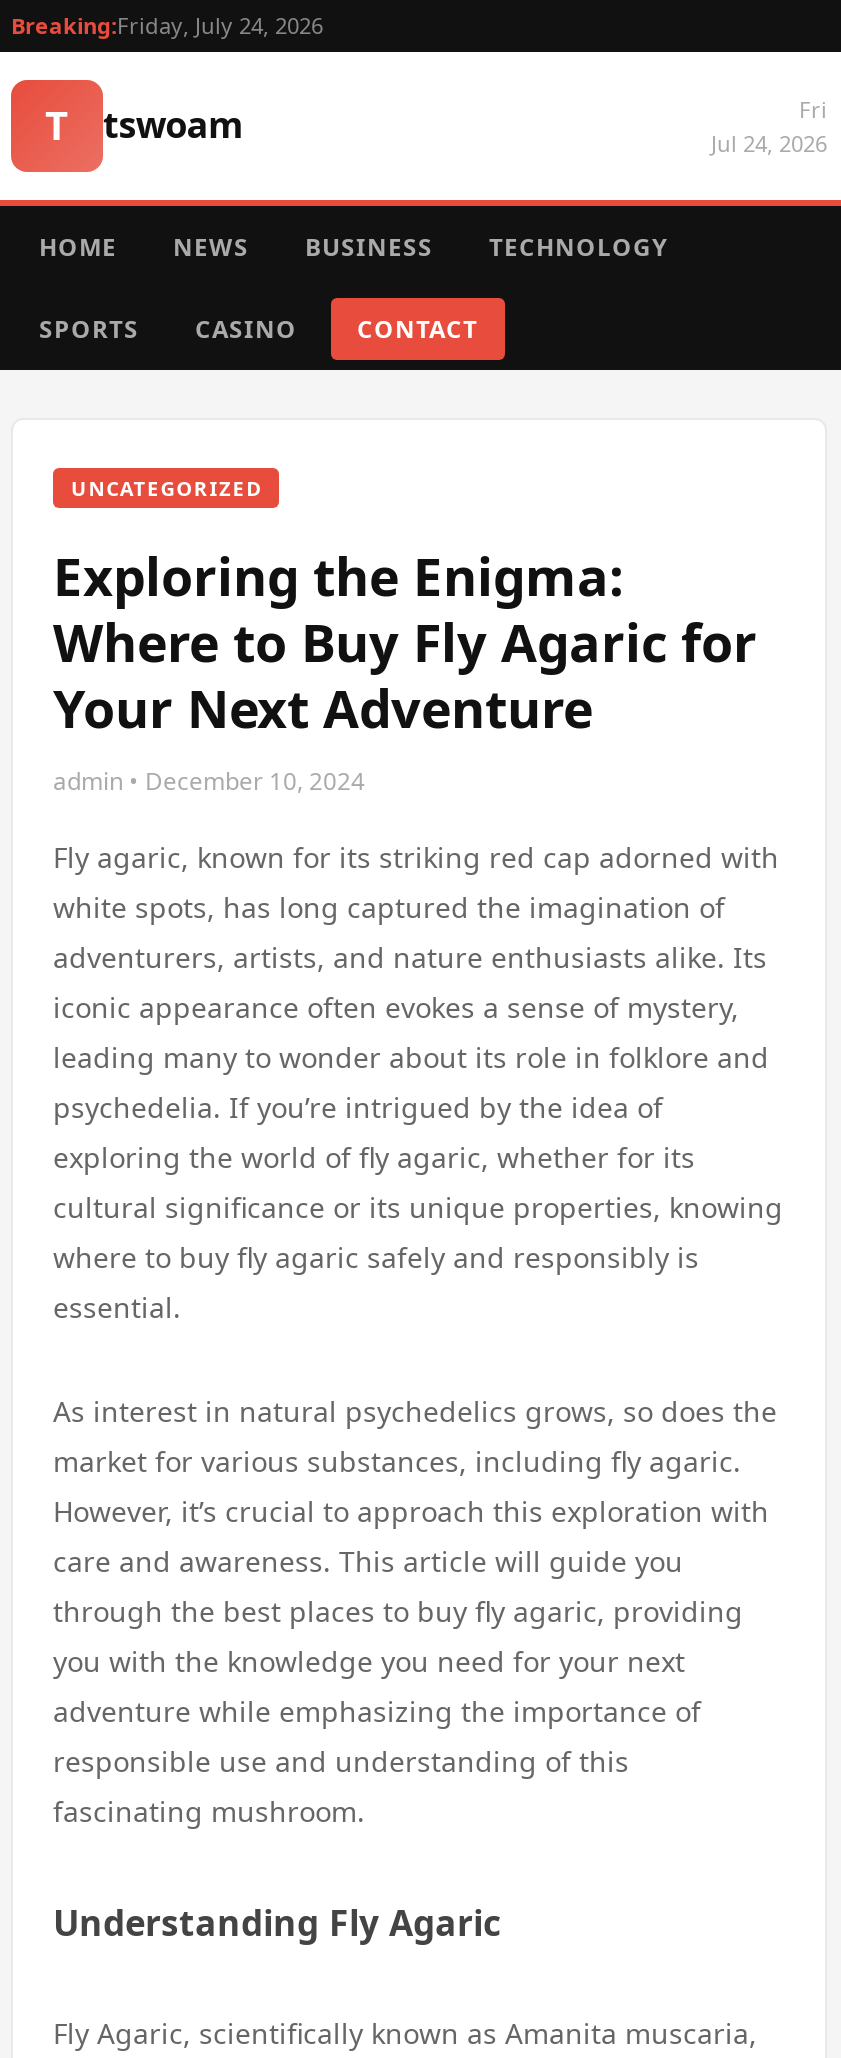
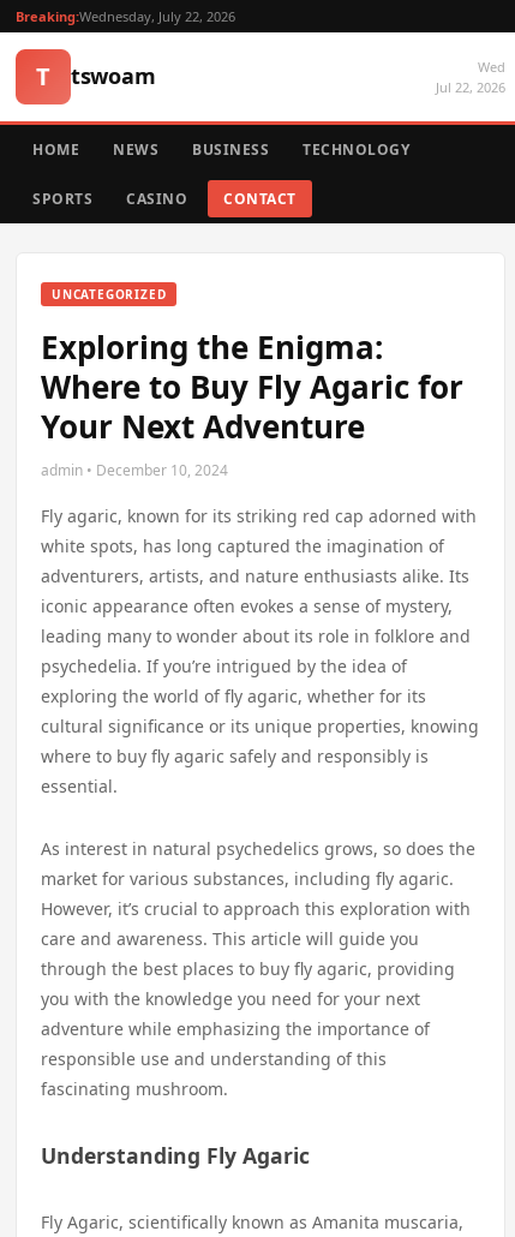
[11,10,323,40] Breaking:Friday, July 24, 2026 -> [16,7,235,25] Breaking:Wednesday, July 22, 2026
[711,94,827,158] Fri | Jul 24, 2026 -> [436,58,505,96] Wed | Jul 22, 2026

